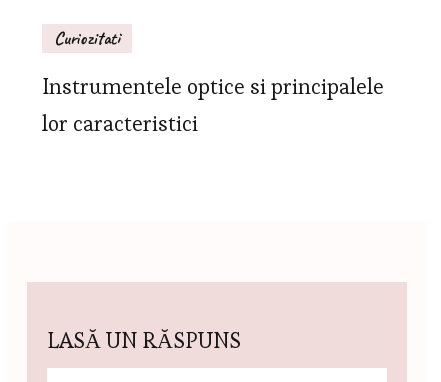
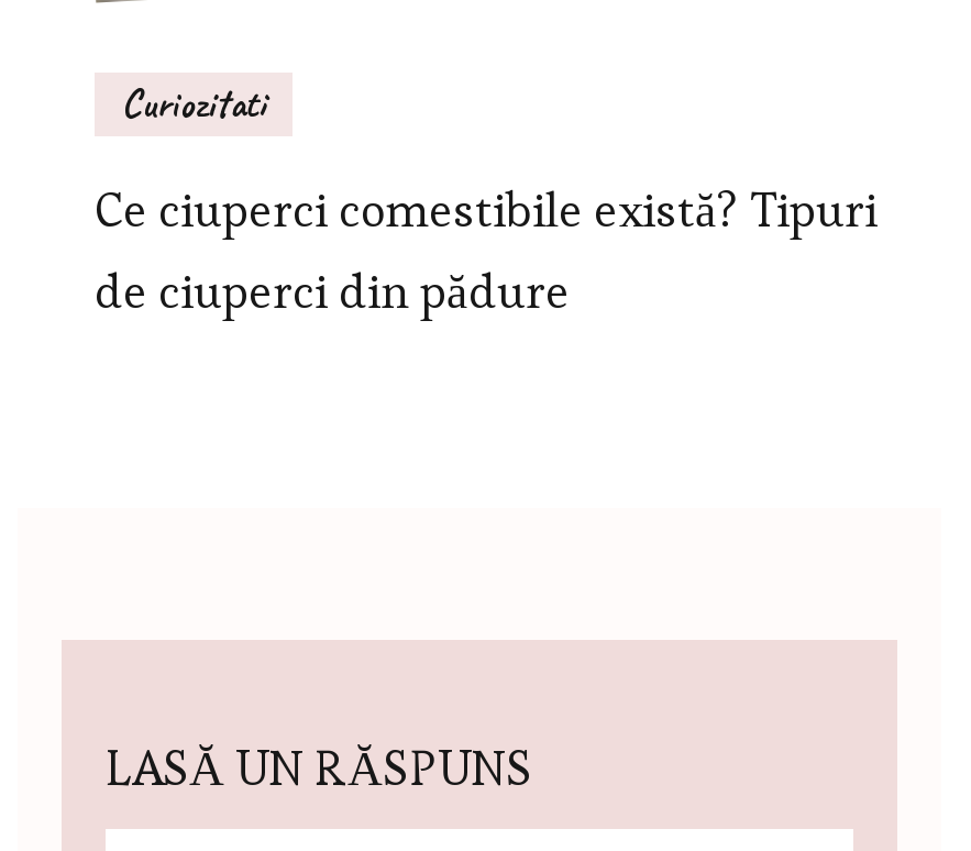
[42,73,384,137] Instrumentele optice si principalele | lor caracteristici -> [95,181,878,322] Ce ciuperci comestibile există? Tipuri | de ciuperci din pădure

